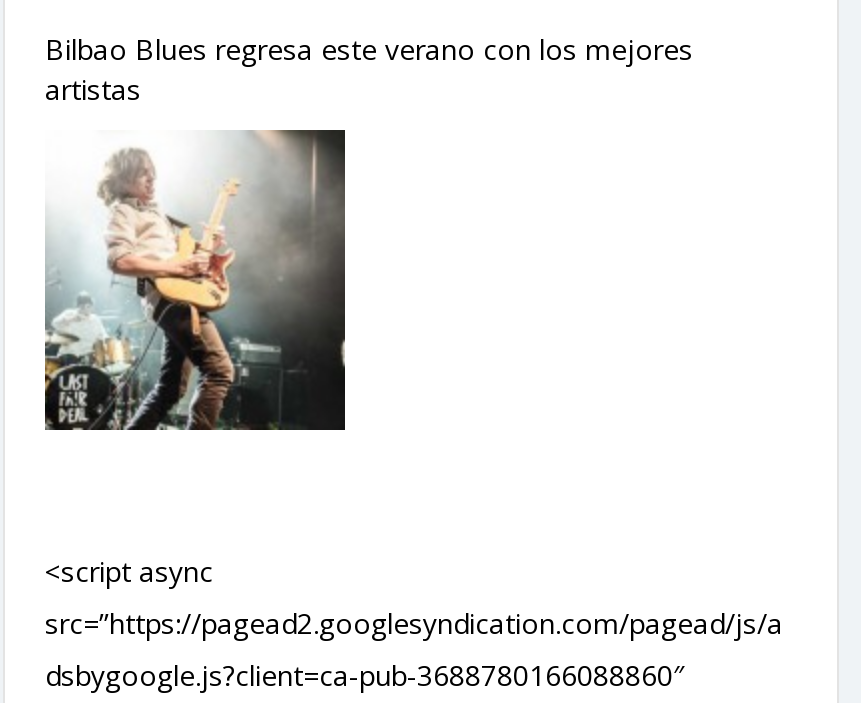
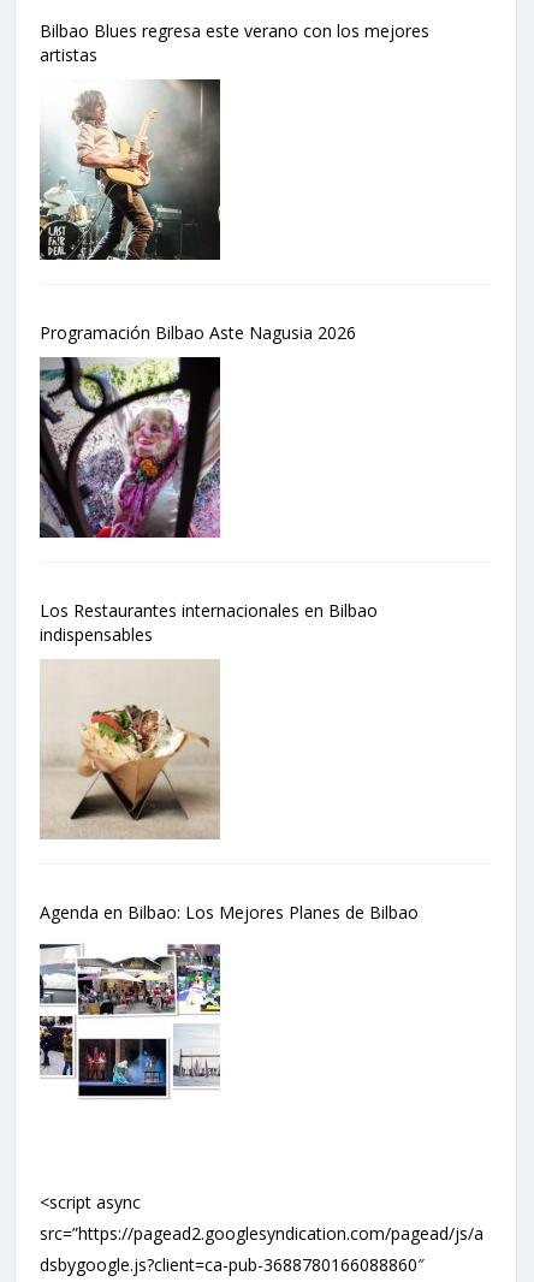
none -> [38,356,221,539] [image]
none -> [38,943,221,1099] [image]
none -> [40,321,356,344] Programación Bilbao Aste Nagusia 2026
none -> [40,599,378,646] Los Restaurantes internacionales en Bilbao | indispensables
none -> [40,901,419,924] Agenda en Bilbao: Los Mejores Planes de Bilbao
none -> [40,659,221,841] [image]

